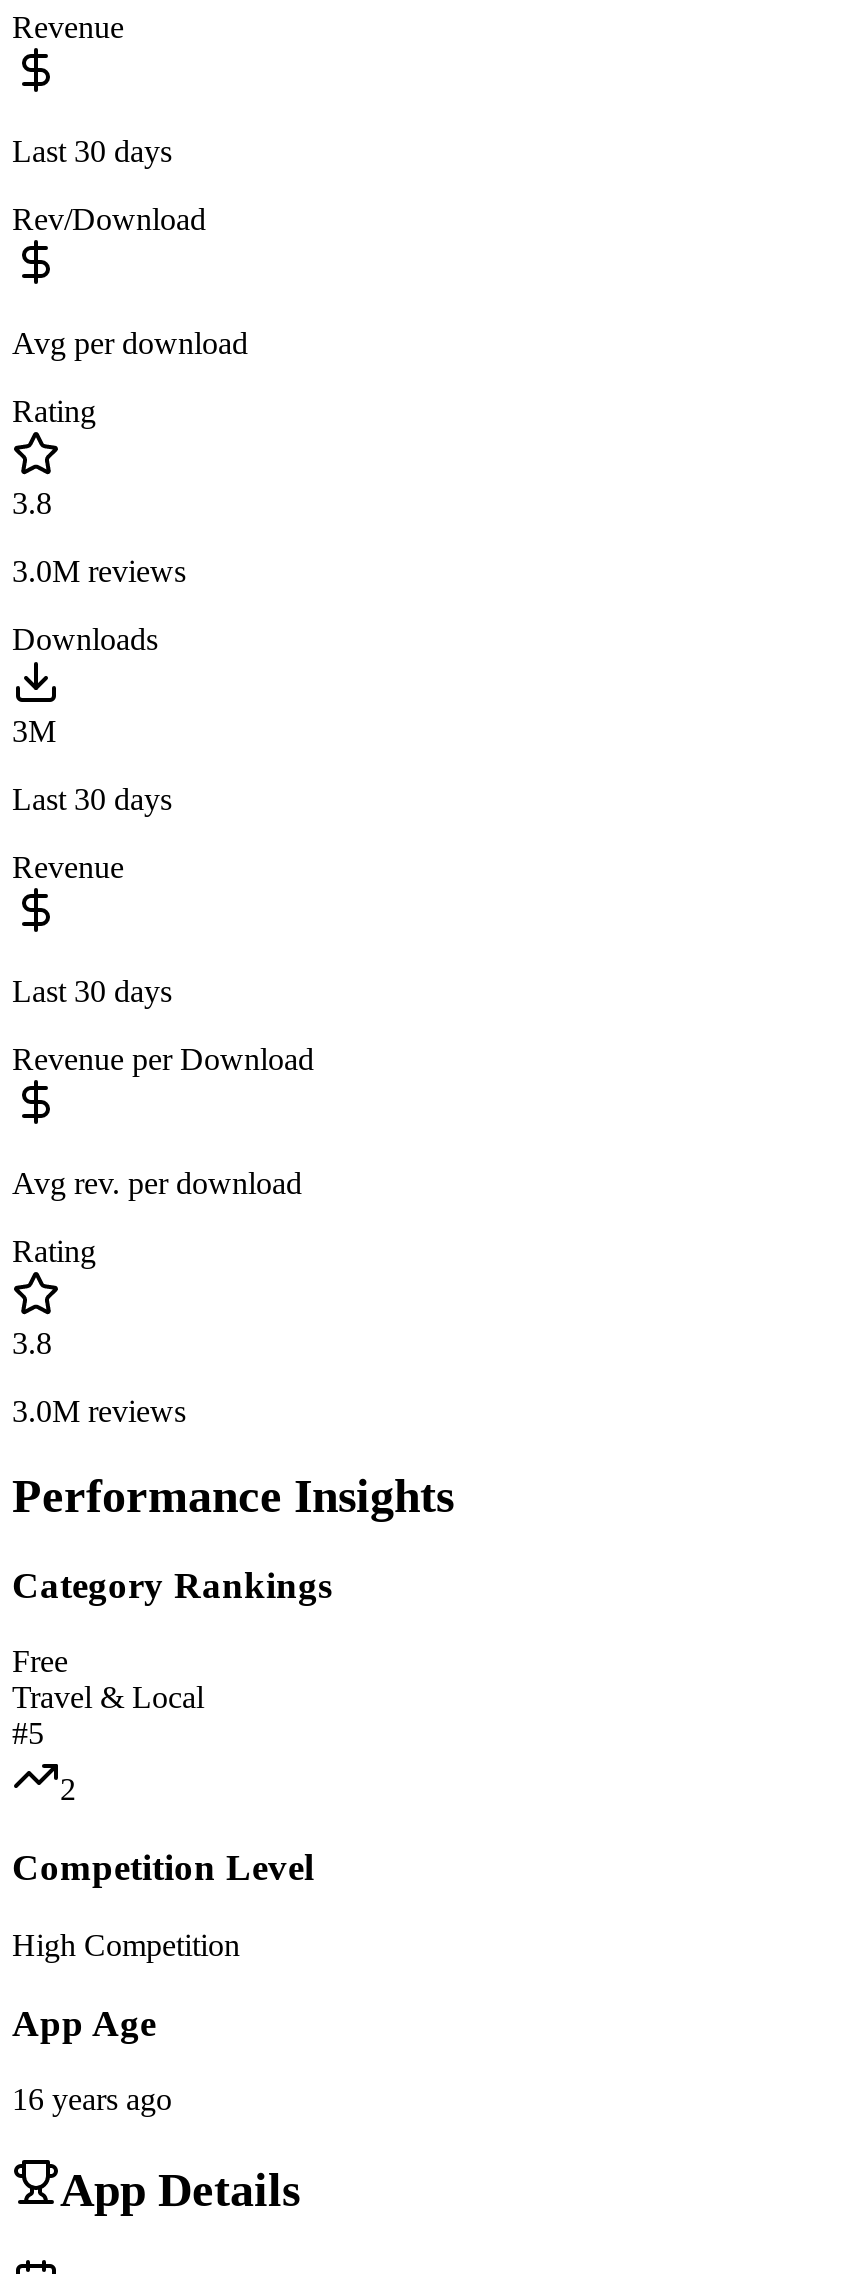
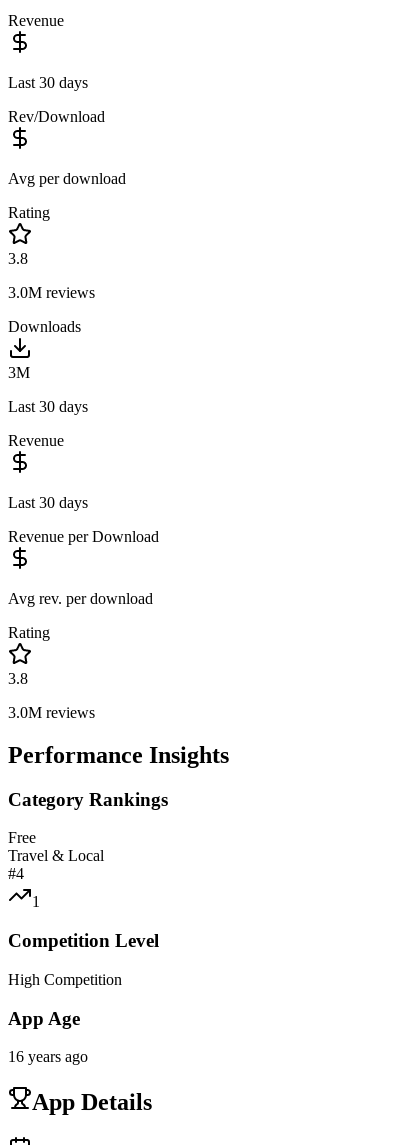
[12,1717,44,1751] #5 -> [8,865,24,882] #4
[60,1773,76,1807] 2 -> [32,893,40,910] 1

